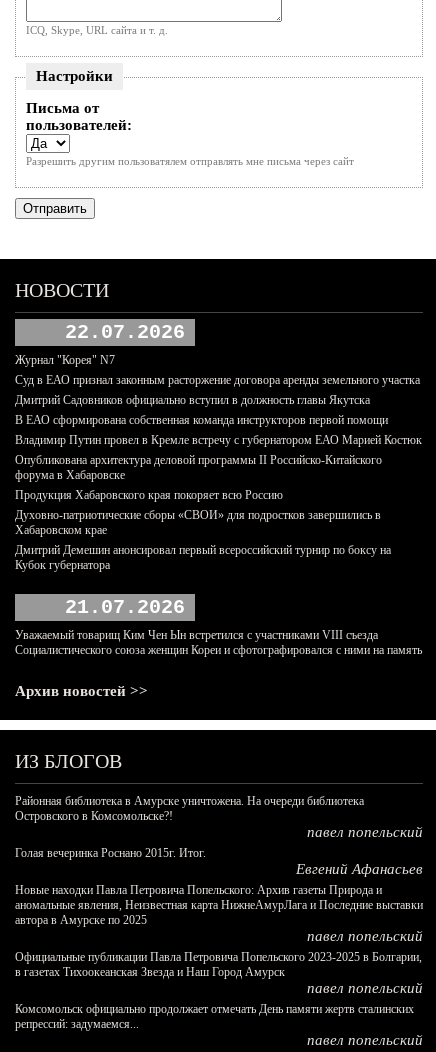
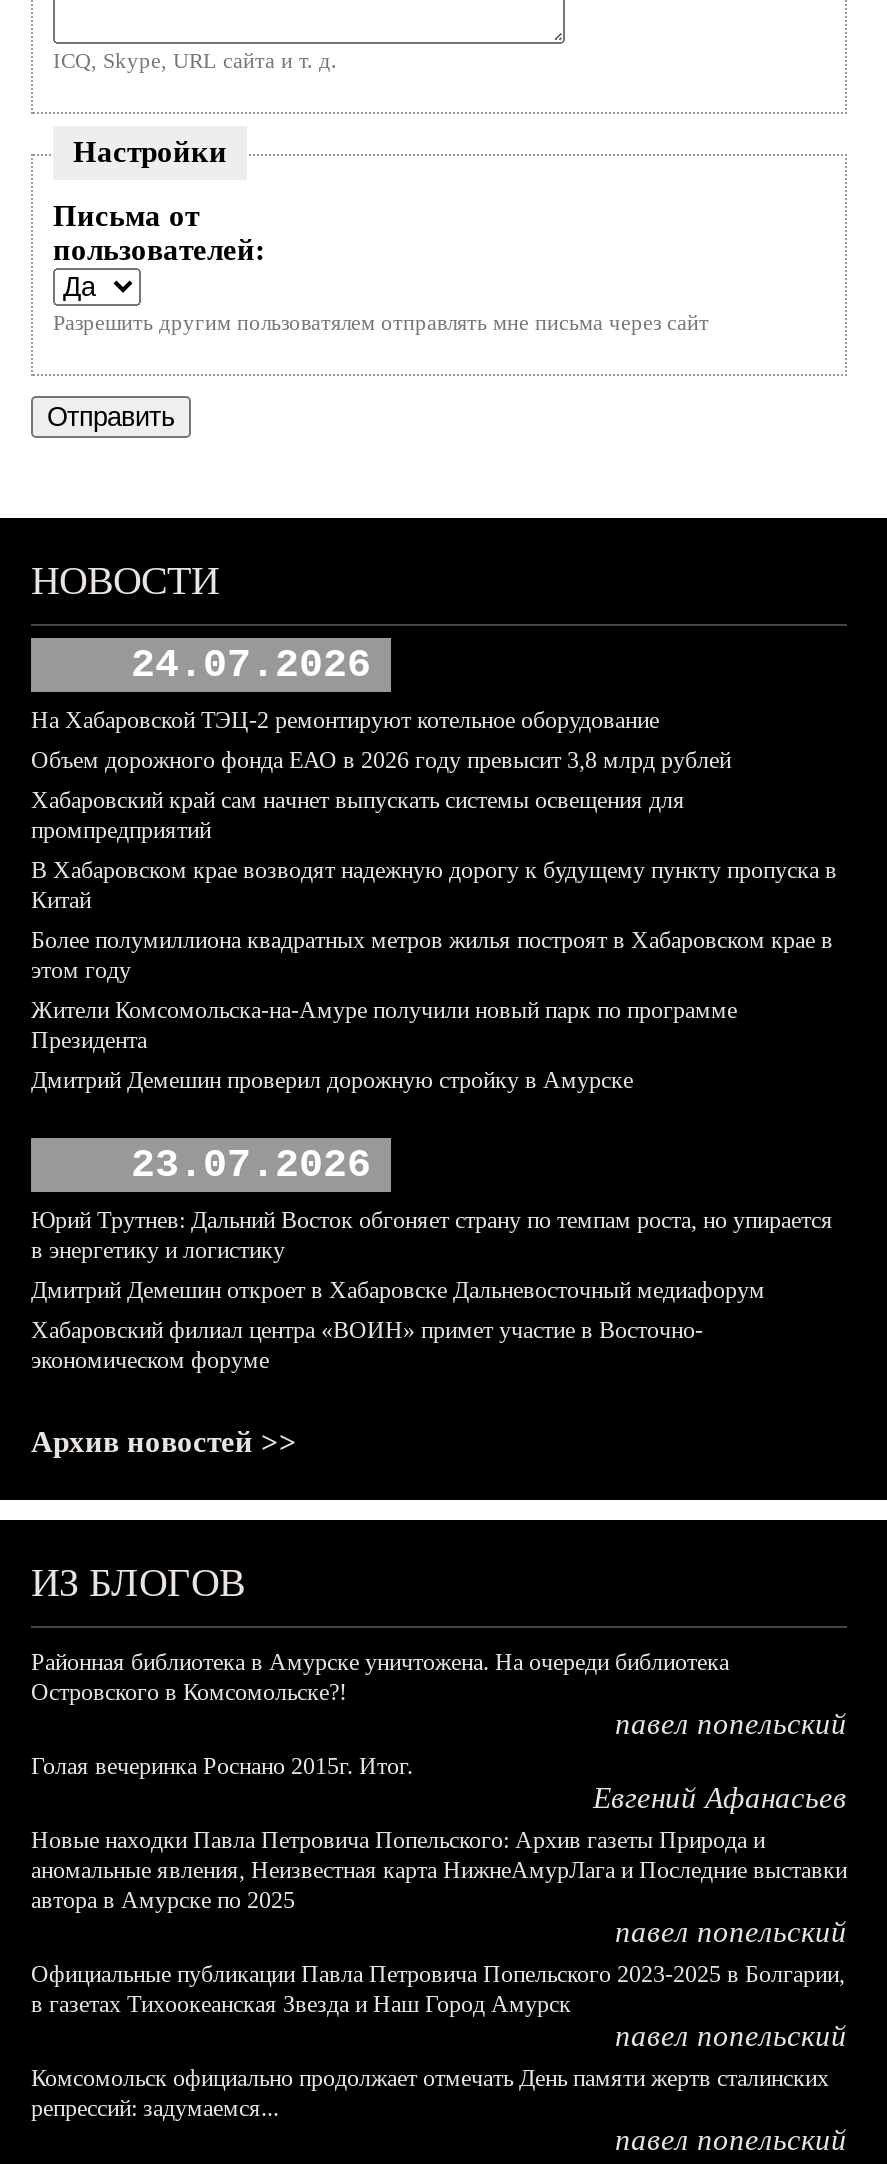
[15,321,422,572] 22.07.2026 | Журнал "Корея" N7 | Суд в ЕАО признал законным расторжение договора аренды земельного участка | Дмитрий Садовников официально вступил в должность главы Якутска | В ЕАО сформирована собственная команда инструкторов первой помощи | Владимир Путин провел в Кремле встречу с губернатором ЕАО Марией Костюк | Опубликована архитектура деловой программы II Российско-Китайского | форума в Хабаровске | Продукция Хабаровского края покоряет всю Россию | Духовно-патриотические сборы «СВОИ» для подростков завершились в | Хабаровском крае | Дмитрий Демешин анонсировал первый всероссийский турнир по боксу на | Кубок губернатора -> [31,642,837,1094] 24.07.2026 | На Хабаровской ТЭЦ-2 ремонтируют котельное оборудование | Объем дорожного фонда ЕАО в 2026 году превысит 3,8 млрд рублей | Хабаровский край сам начнет выпускать системы освещения для | промпредприятий | В Хабаровском крае возводят надежную дорогу к будущему пункту пропуска в | Китай | Более полумиллиона квадратных метров жилья построят в Хабаровском крае в | этом году | Жители Комсомольска-на-Амуре получили новый парк по программе | Президента | Дмитрий Демешин проверил дорожную стройку в Амурске
[15,596,422,657] 21.07.2026 | Уважаемый товарищ Ким Чен Ын встретился с участниками VIII съезда | Социалистического союза женщин Кореи и сфотографировался с ними на память -> [31,1142,833,1374] 23.07.2026 | Юрий Трутнев: Дальний Восток обгоняет страну по темпам роста, но упирается | в энергетику и логистику | Дмитрий Демешин откроет в Хабаровске Дальневосточный медиафорум | Хабаровский филиал центра «ВОИН» примет участие в Восточно- | экономическом форуме

